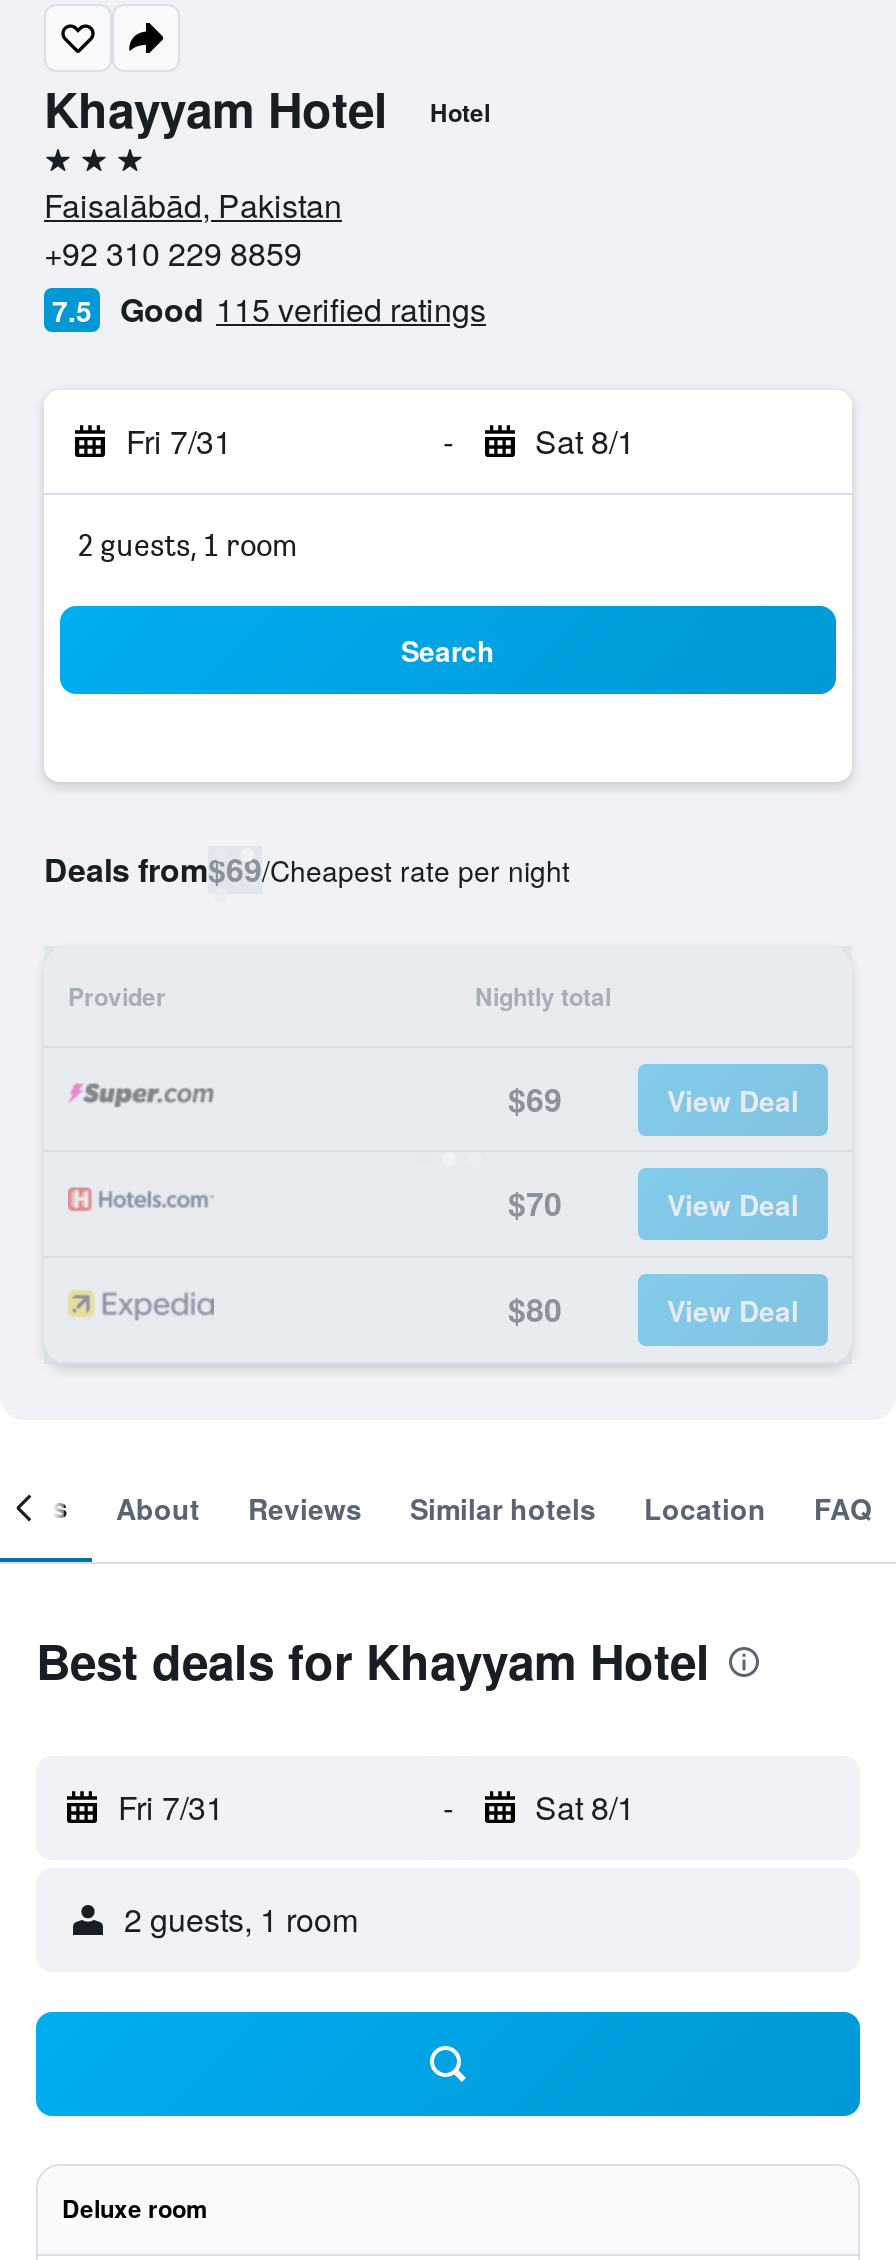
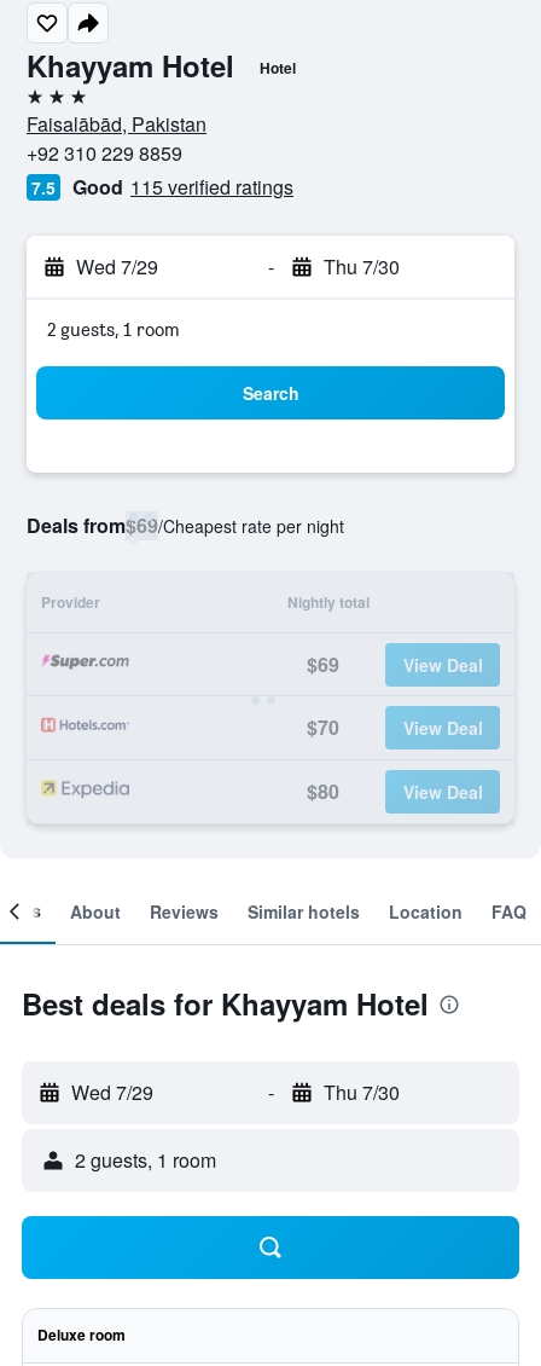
[126,418,232,464] Fri 7/31 -> [76,253,158,280] Wed 7/29
[535,418,635,464] Sat 8/1 -> [323,253,399,280] Thu 7/30
[118,1784,224,1830] Fri 7/31 -> [71,1078,153,1106] Wed 7/29
[535,1784,635,1830] Sat 8/1 -> [323,1078,399,1106] Thu 7/30

